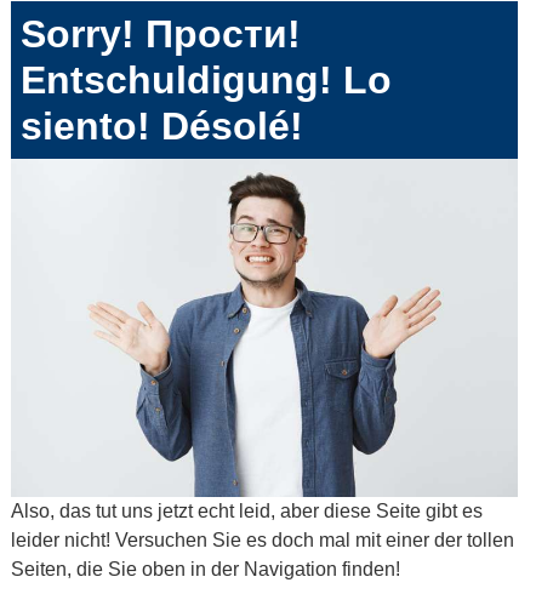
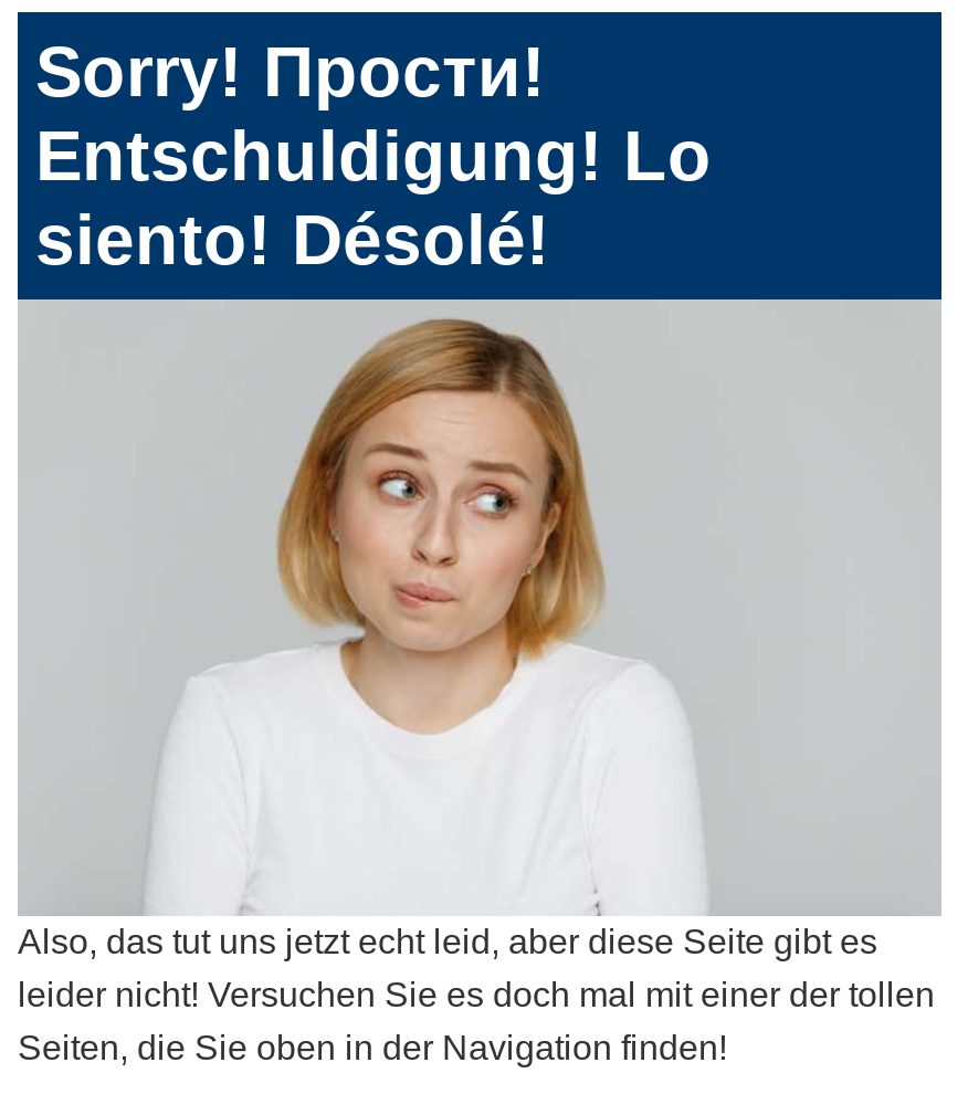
[13,160,515,497] [image] -> [20,299,939,916] [image]

